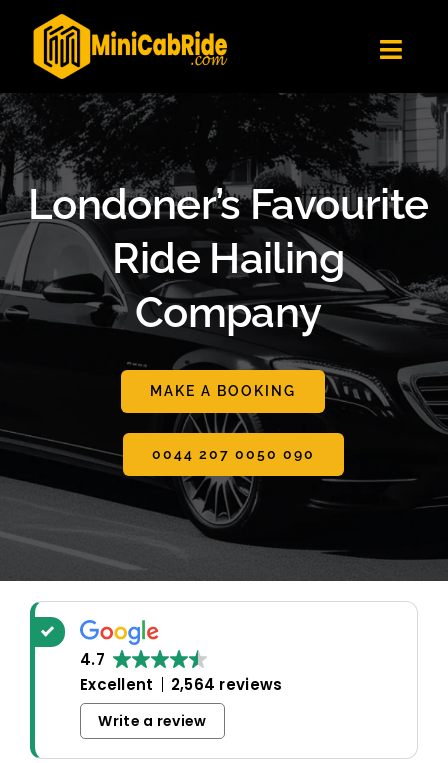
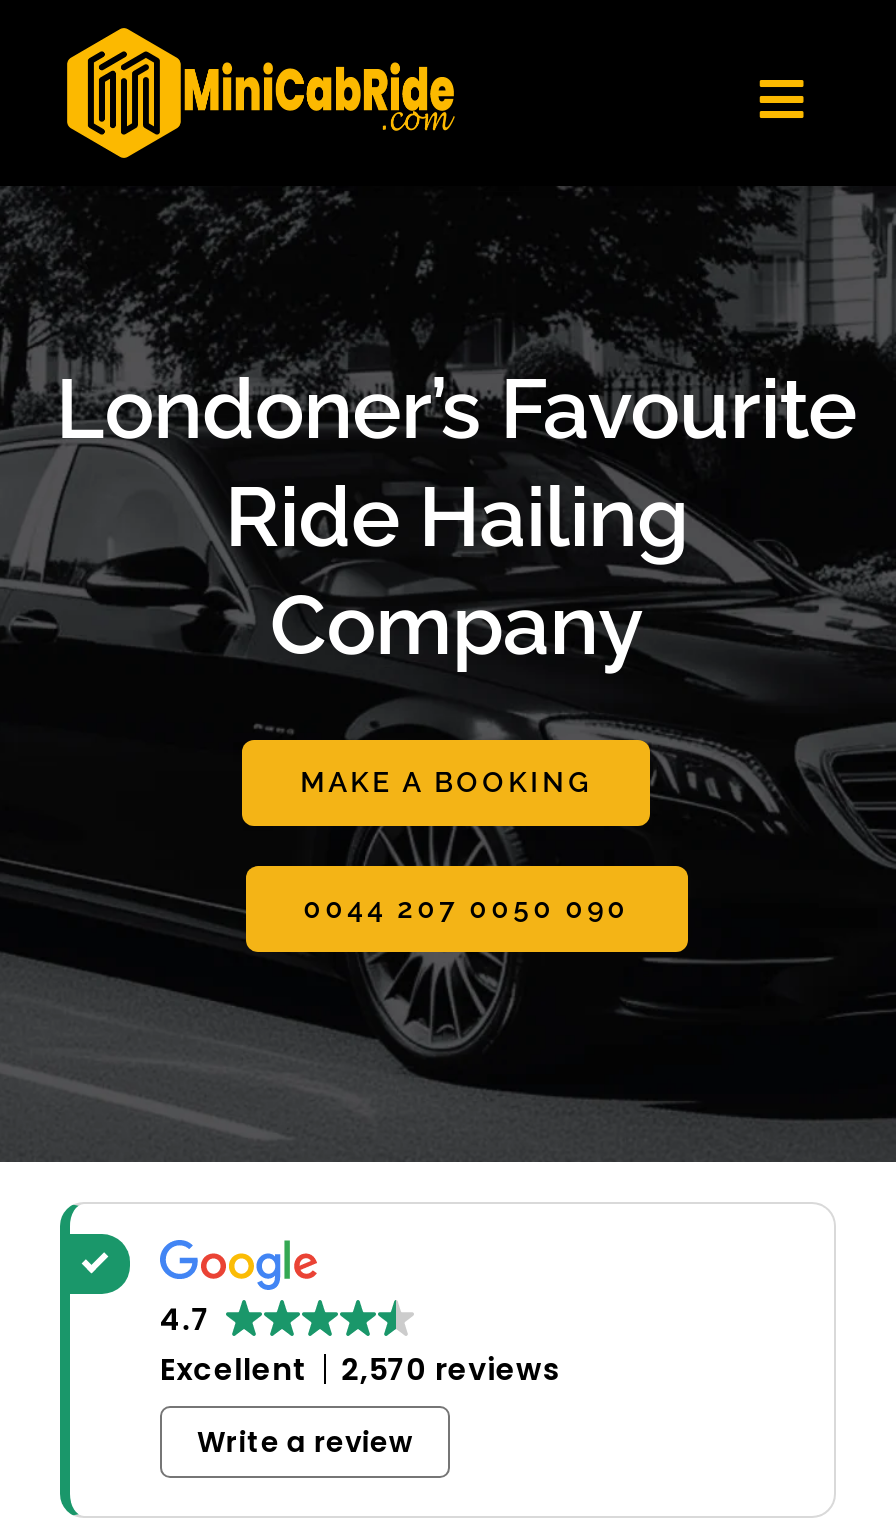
[80,674,283,695] Excellent 2,564 reviews -> [160,1348,561,1390] Excellent 2,570 reviews

